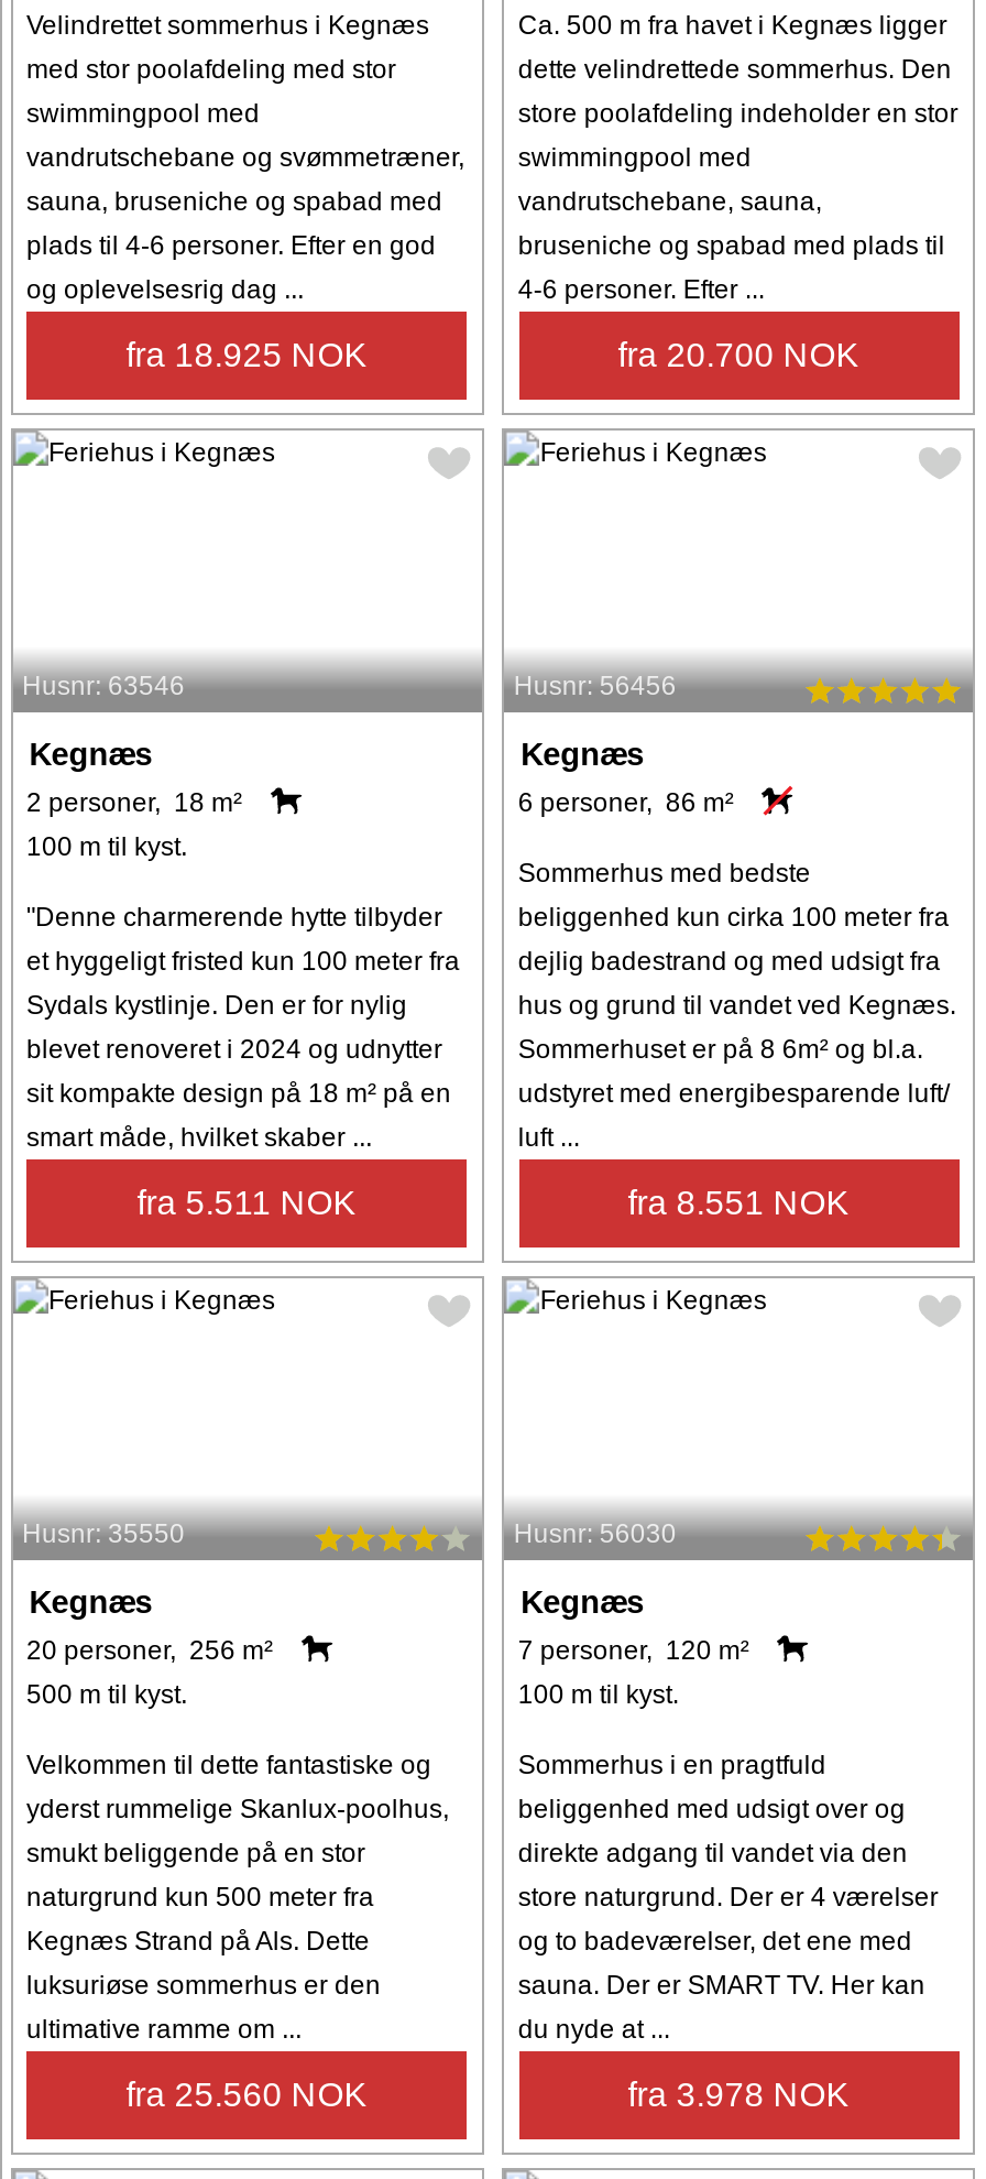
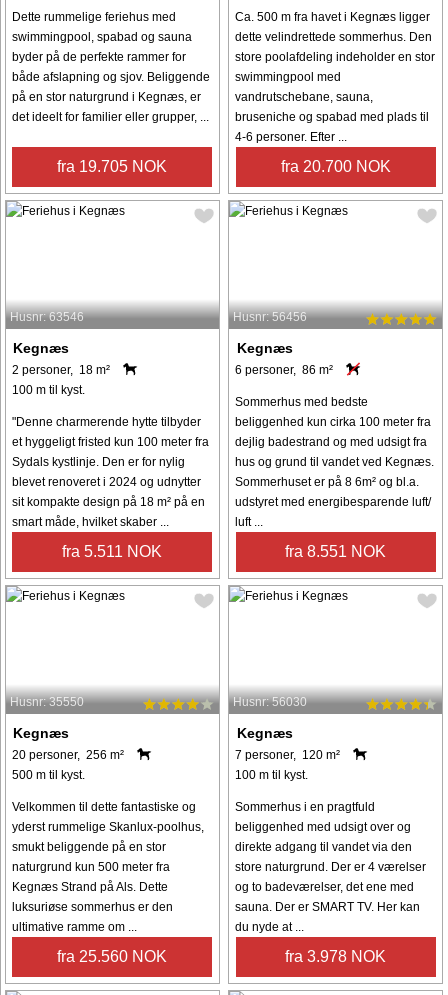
[26,11,464,306] Velindrettet sommerhus i Kegnæs | med stor poolafdeling med stor | swimmingpool med | vandrutschebane og svømmetræner, | sauna, bruseniche og spabad med | plads til 4-6 personer. Efter en god | og oplevelsesrig dag ... -> [12,10,210,124] Dette rummelige feriehus med | swimmingpool, spabad og sauna | byder på de perfekte rammer for | både afslapning og sjov. Beliggende | på en stor naturgrund i Kegnæs, er | det ideelt for familier eller grupper, ...
[126,337,368,374] fra 18.925 NOK -> [57,158,167,175] fra 19.705 NOK

